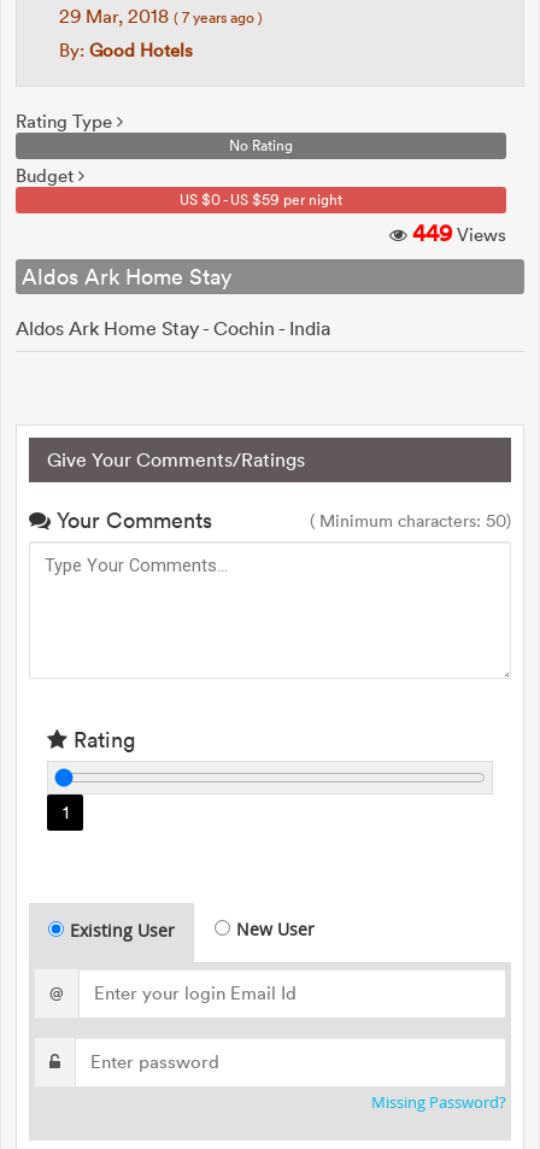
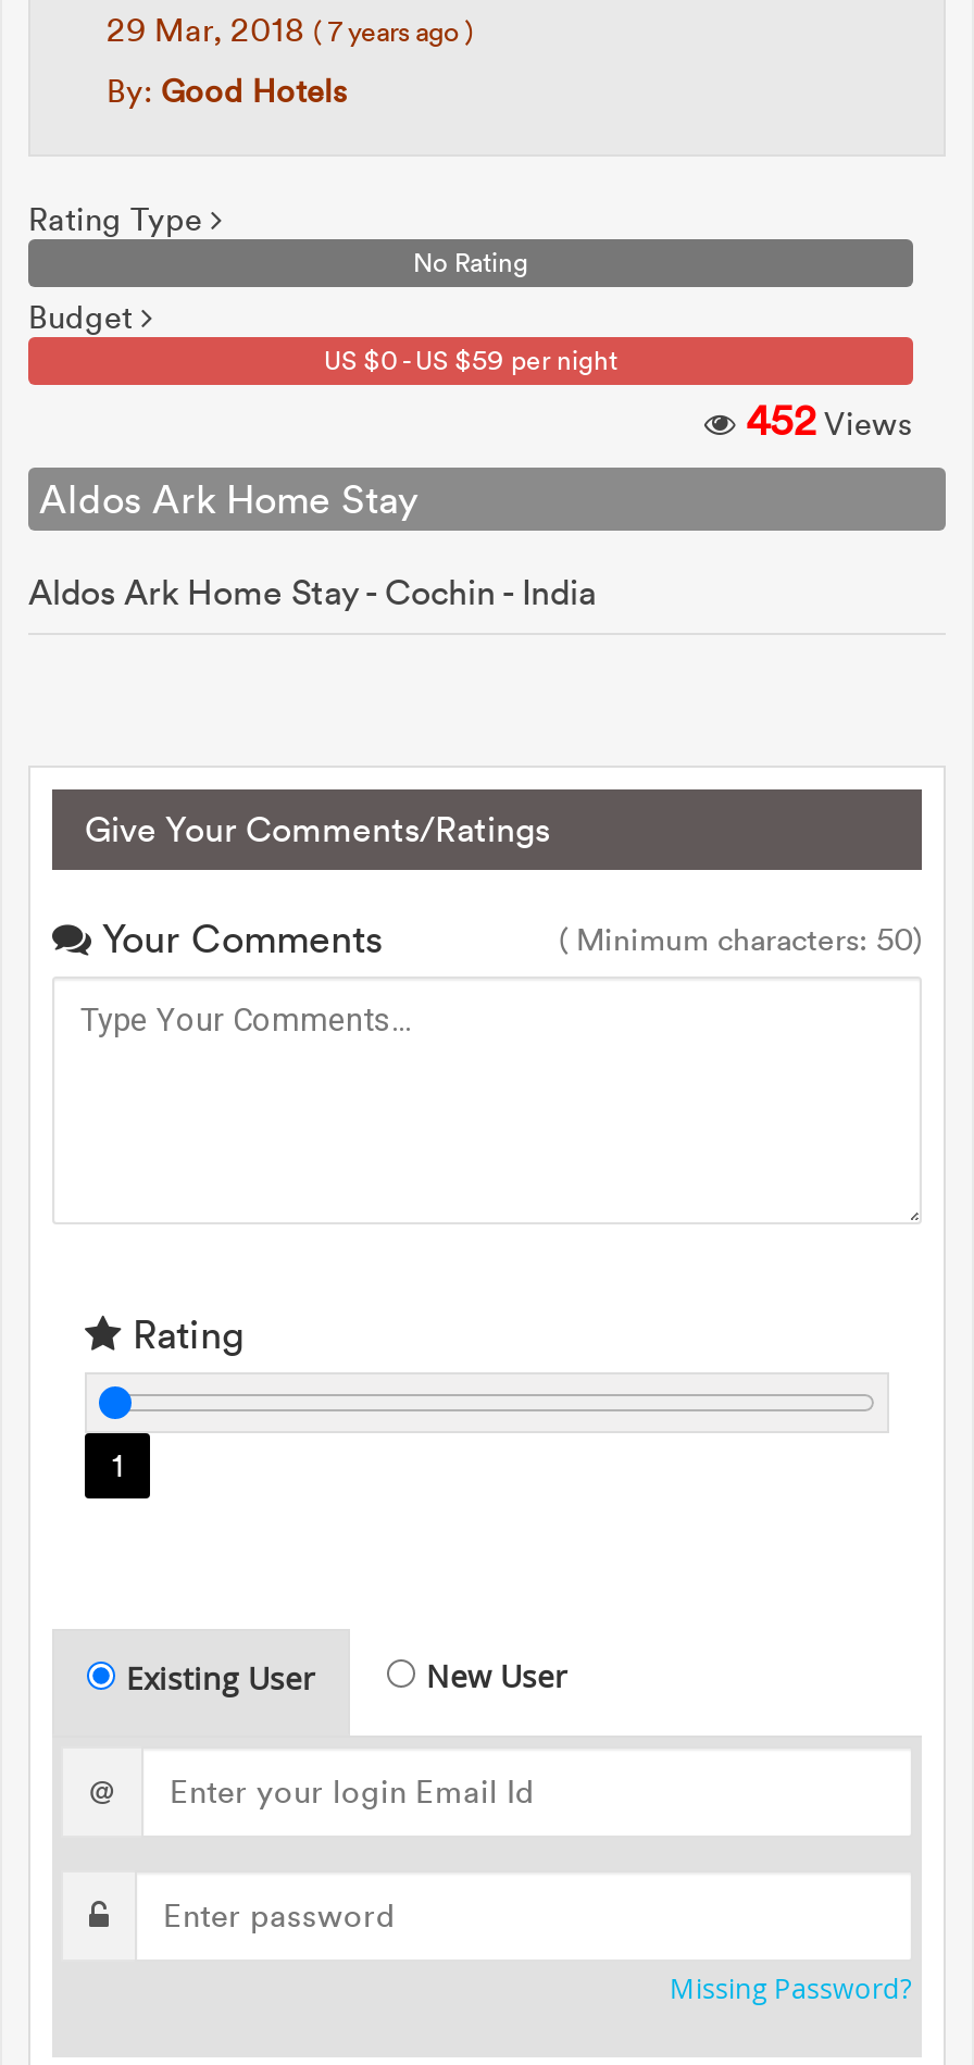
[412,219,506,247] 449Views -> [746,395,913,445] 452Views

